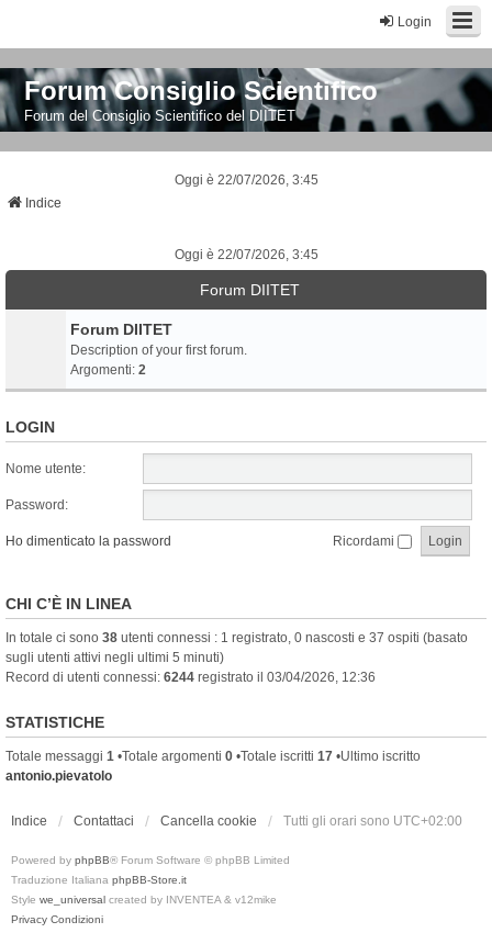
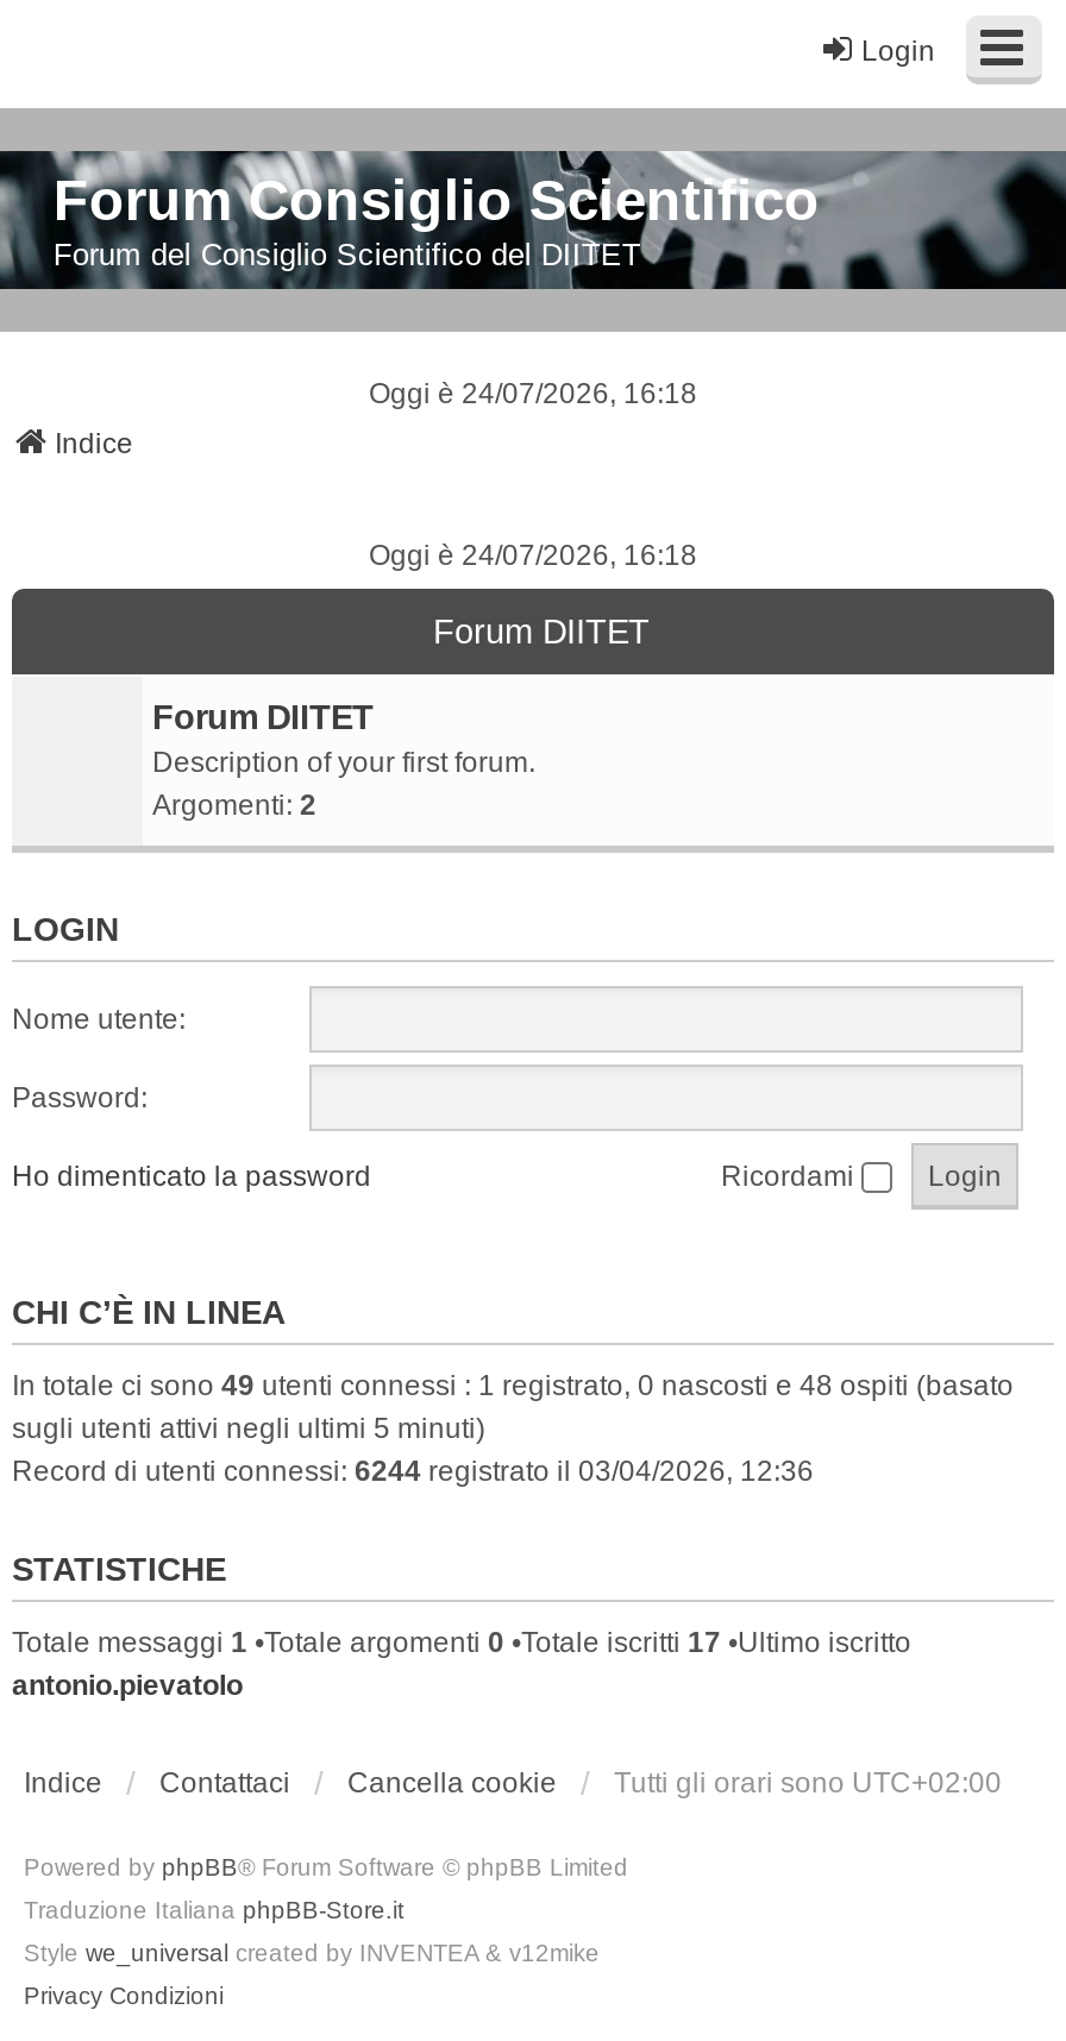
[174,172,318,188] Oggi è 22/07/2026, 3:45 -> [369,377,697,411] Oggi è 24/07/2026, 16:18
[174,247,318,262] Oggi è 22/07/2026, 3:45 -> [369,539,697,572] Oggi è 24/07/2026, 16:18
[5,630,468,646] In totale ci sono 38 utenti connessi : 1 registrato, 0 nascosti e 37 ospiti (basato -> [12,1369,1014,1403] In totale ci sono 49 utenti connessi : 1 registrato, 0 nascosti e 48 ospiti (basato

